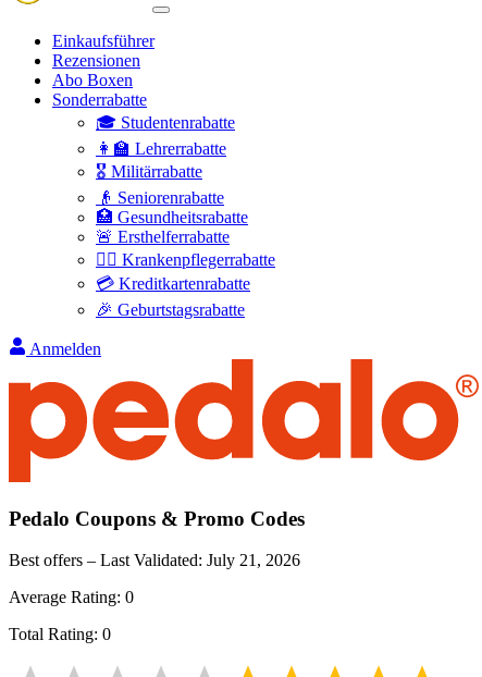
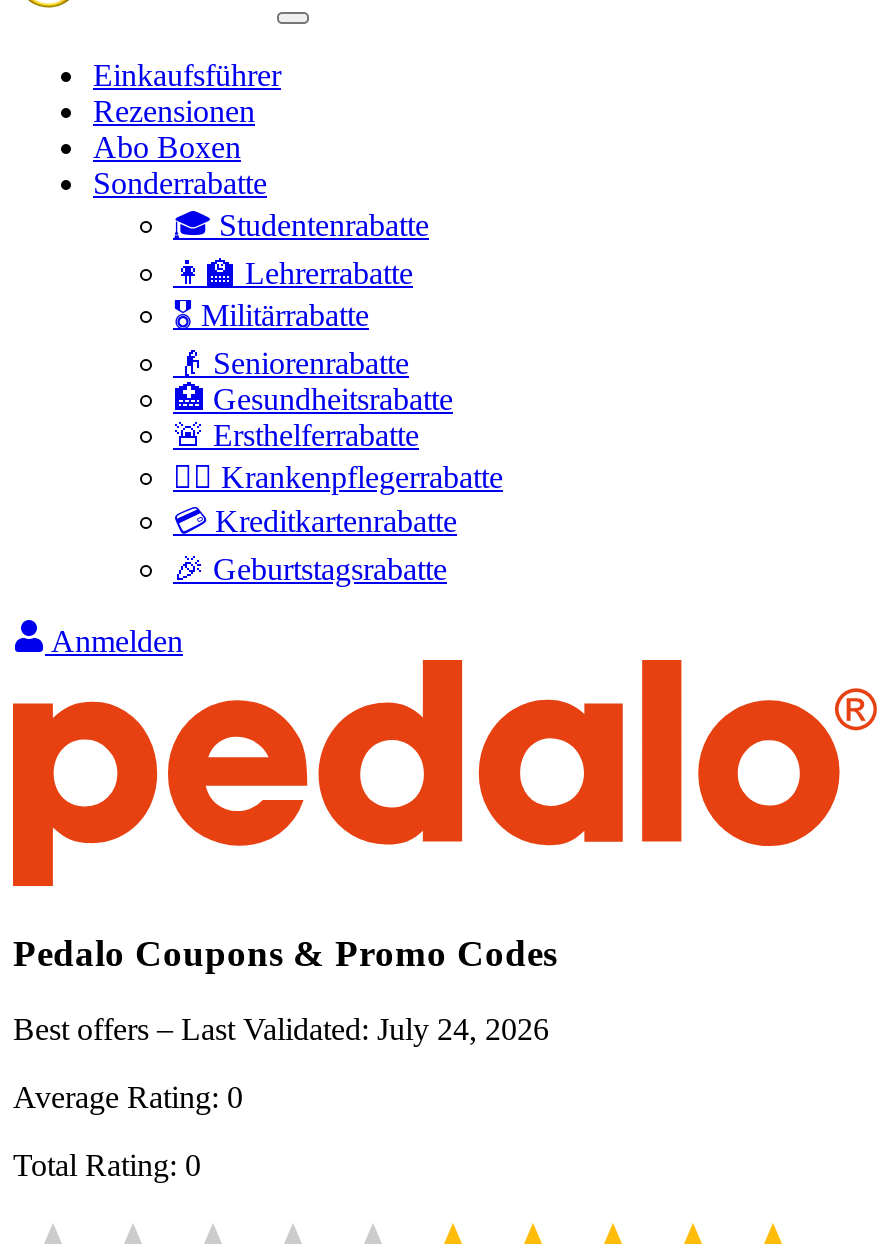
[9,551,300,570] Best offers – Last Validated: July 21, 2026 -> [13,1013,549,1047] Best offers – Last Validated: July 24, 2026

